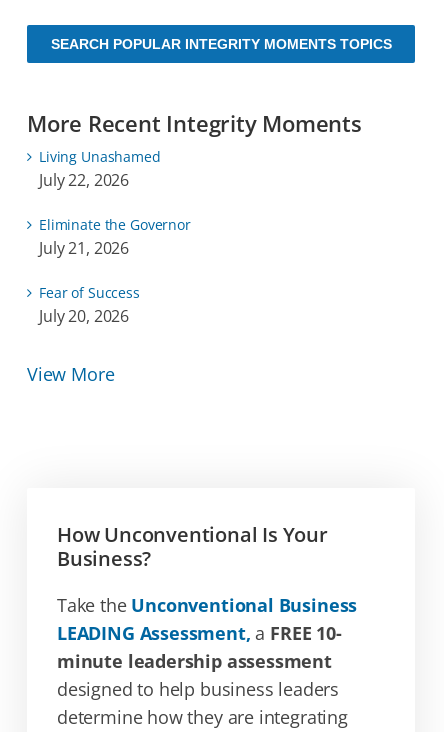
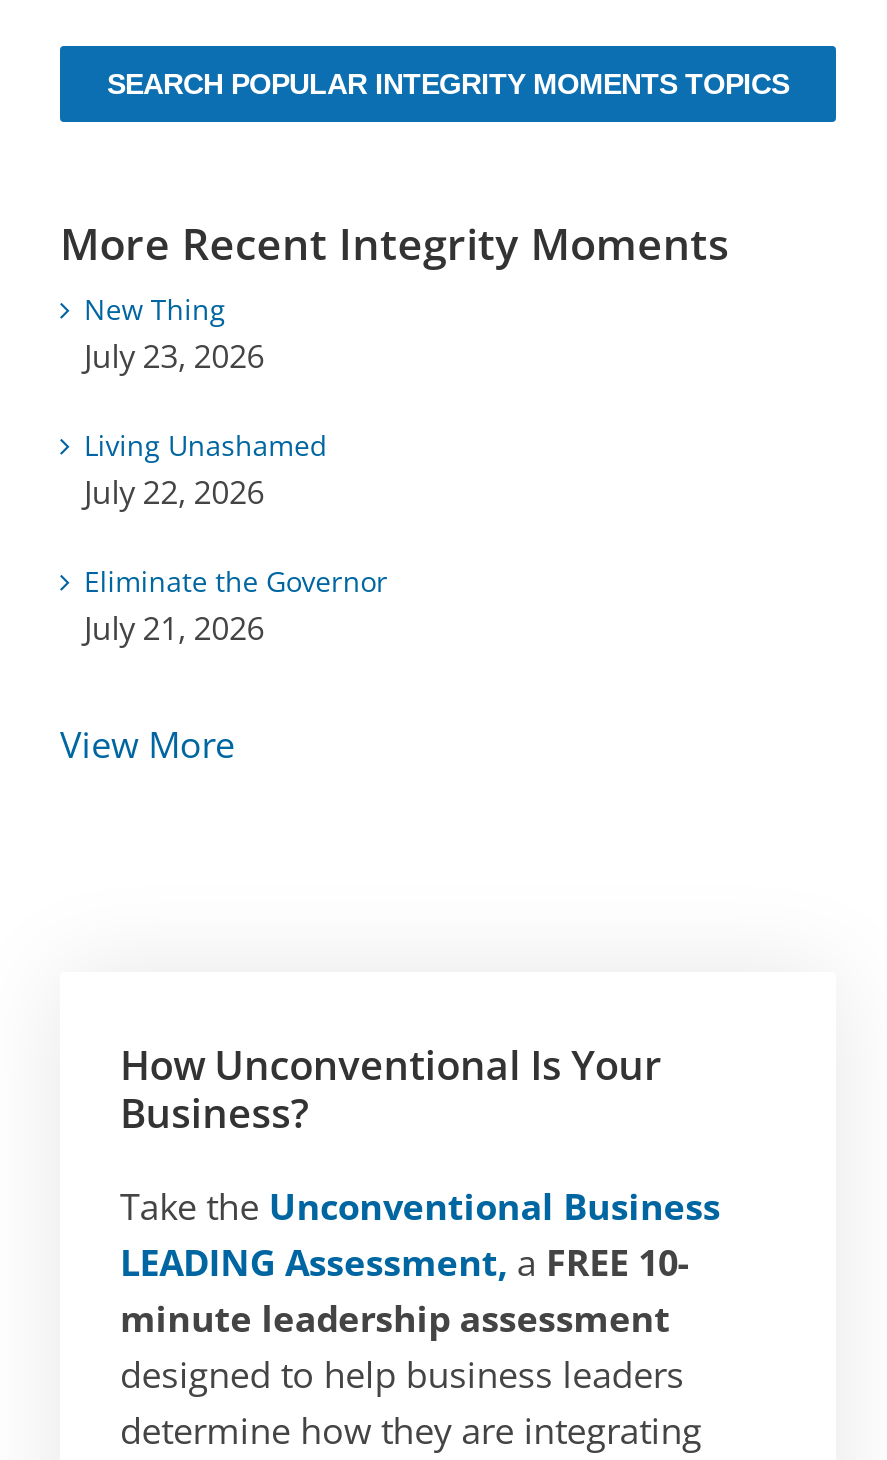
none -> [84,291,264,379] New Thing | July 23, 2026
moved [39,147,191,259] -> [84,427,388,651]: Living Unashamed | July 22, 2026 | Eliminate the Governor | July 21, 2026
[39,283,140,327] Fear of Success | July 20, 2026 -> none

